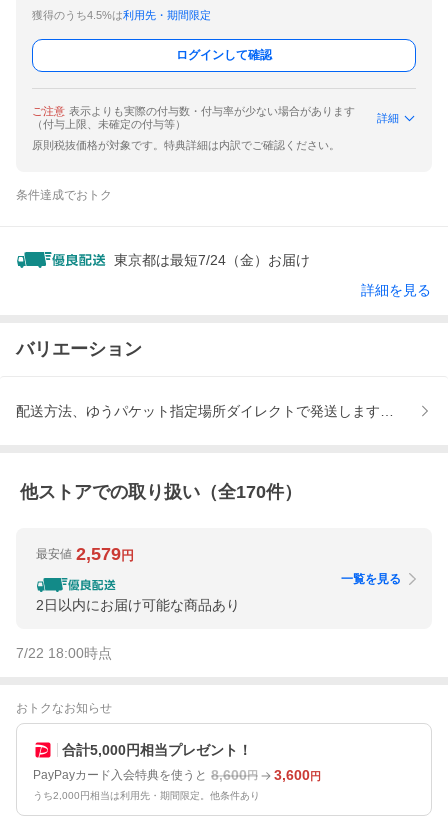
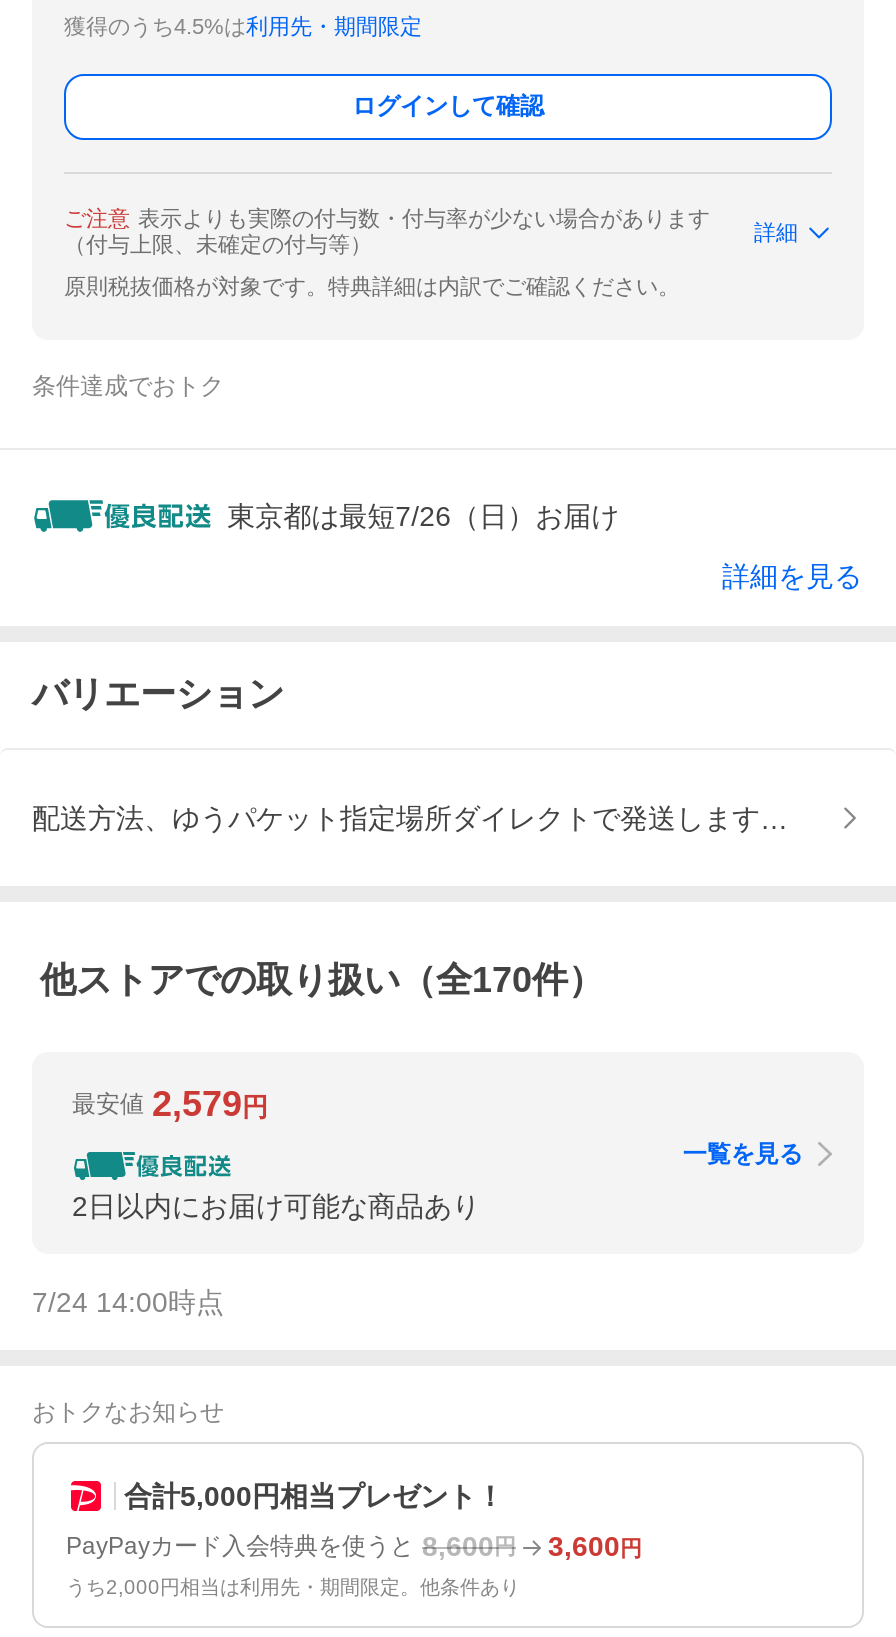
[114,252,310,268] 東京都は最短7/24（金）お届け -> [227,500,619,532] 東京都は最短7/26（日）お届け
[16,645,112,661] 7/22 18:00時点 -> [32,1287,224,1319] 7/24 14:00時点

